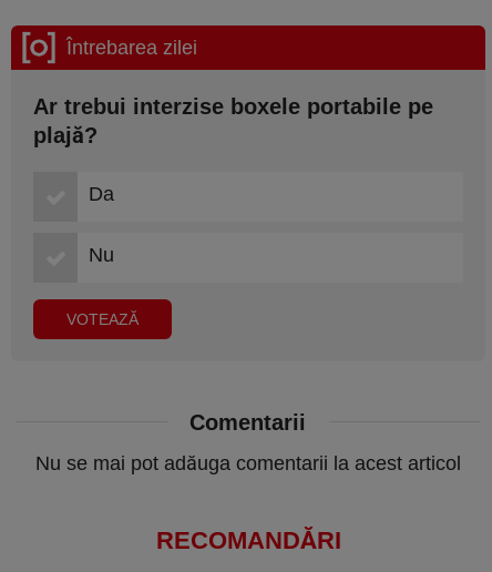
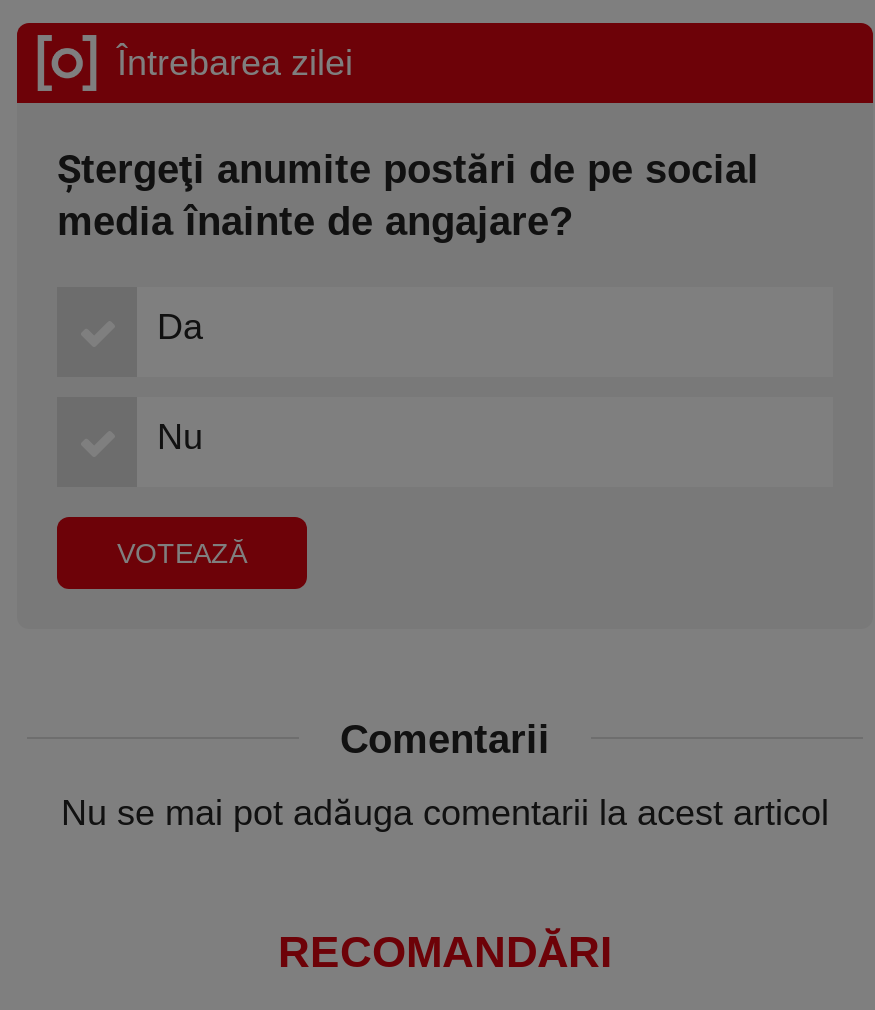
[33,94,433,148] Ar trebui interzise boxele portabile pe | plajă? -> [57,147,759,243] Ştergeţi anumite postări de pe social | media înainte de angajare?

